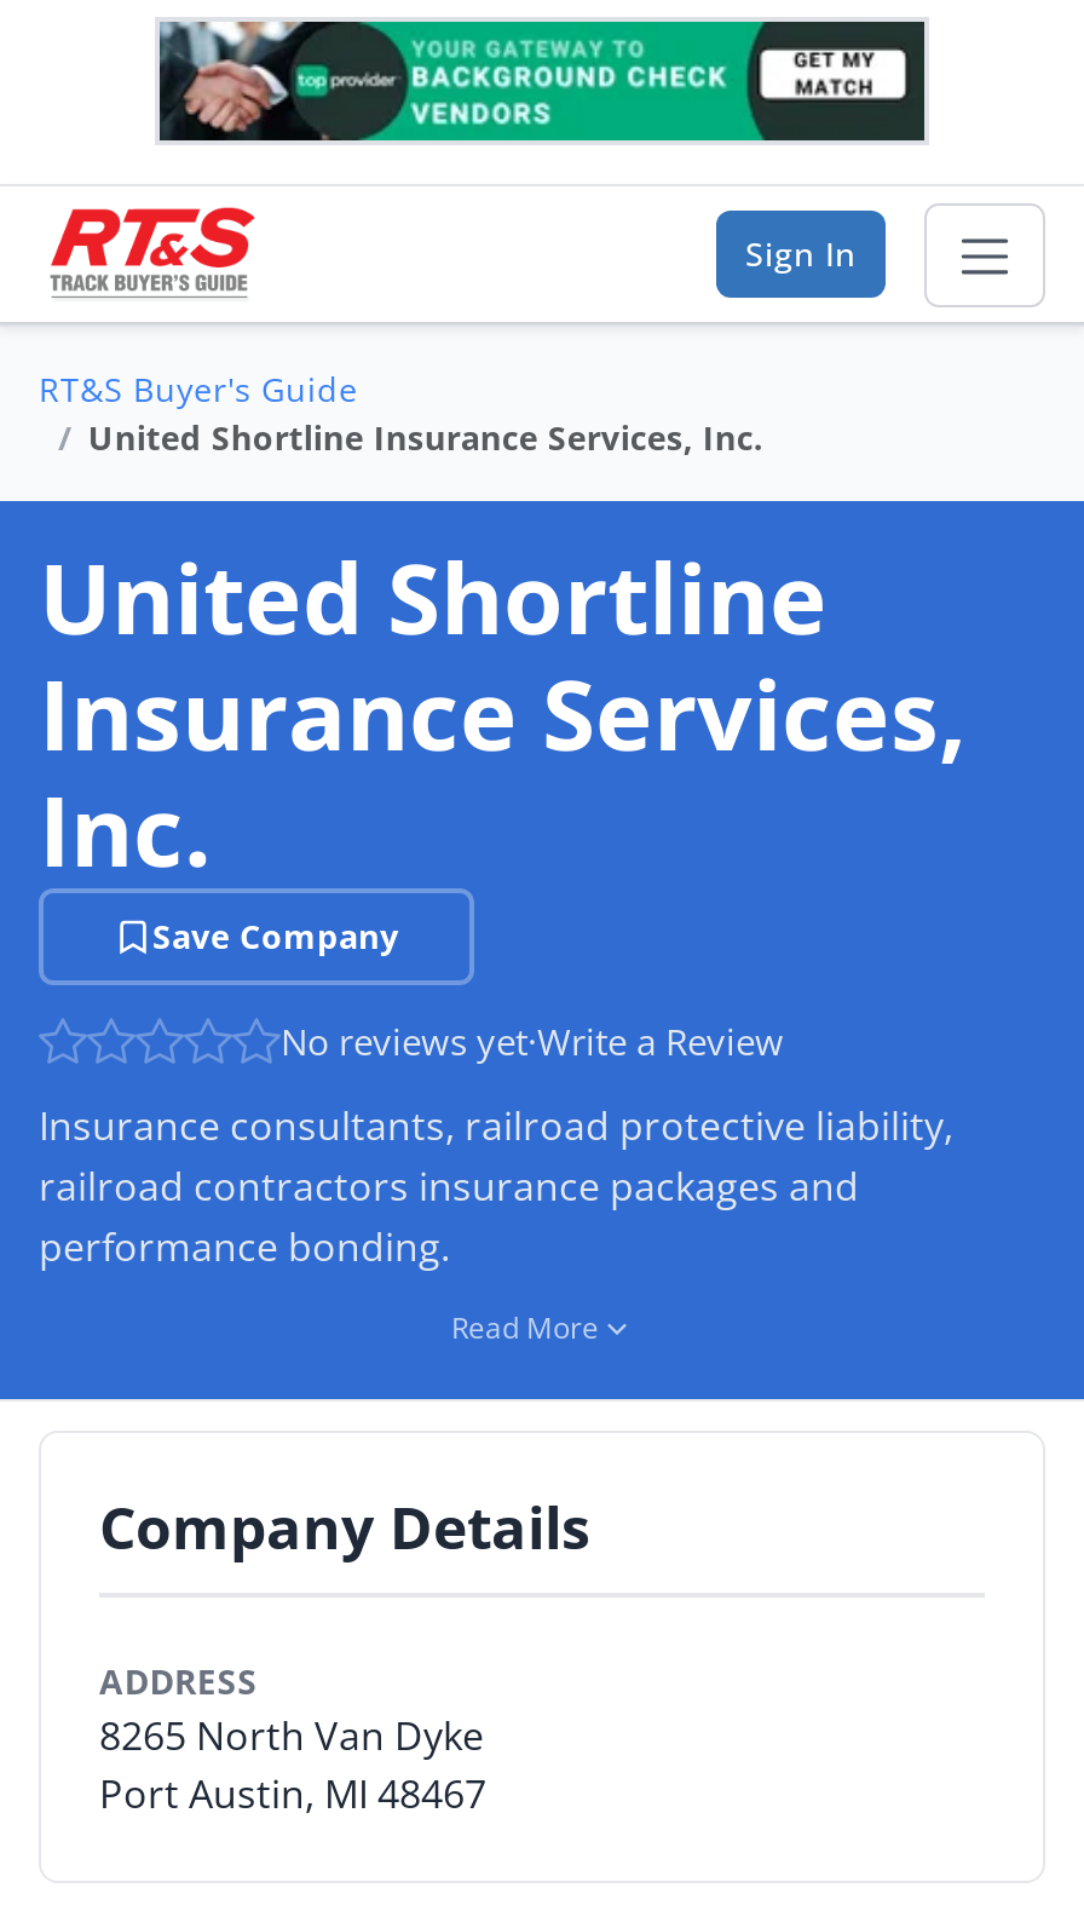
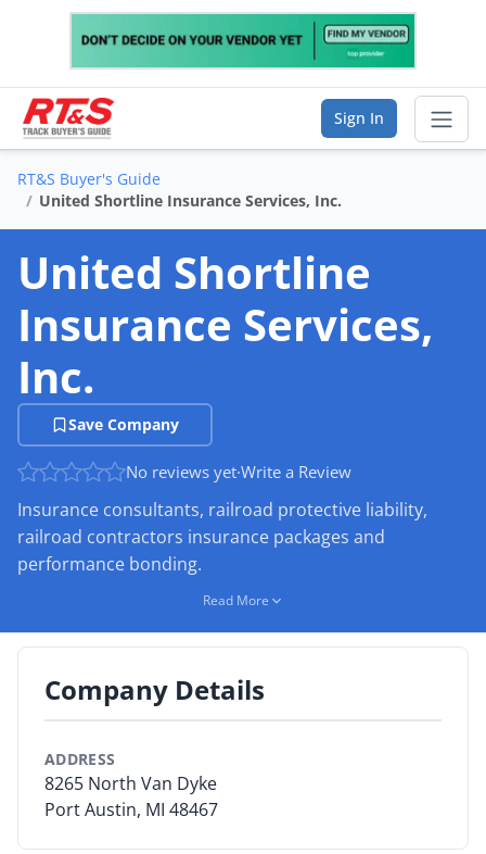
[157,19,927,143] [image] -> [71,13,415,68] [image]

